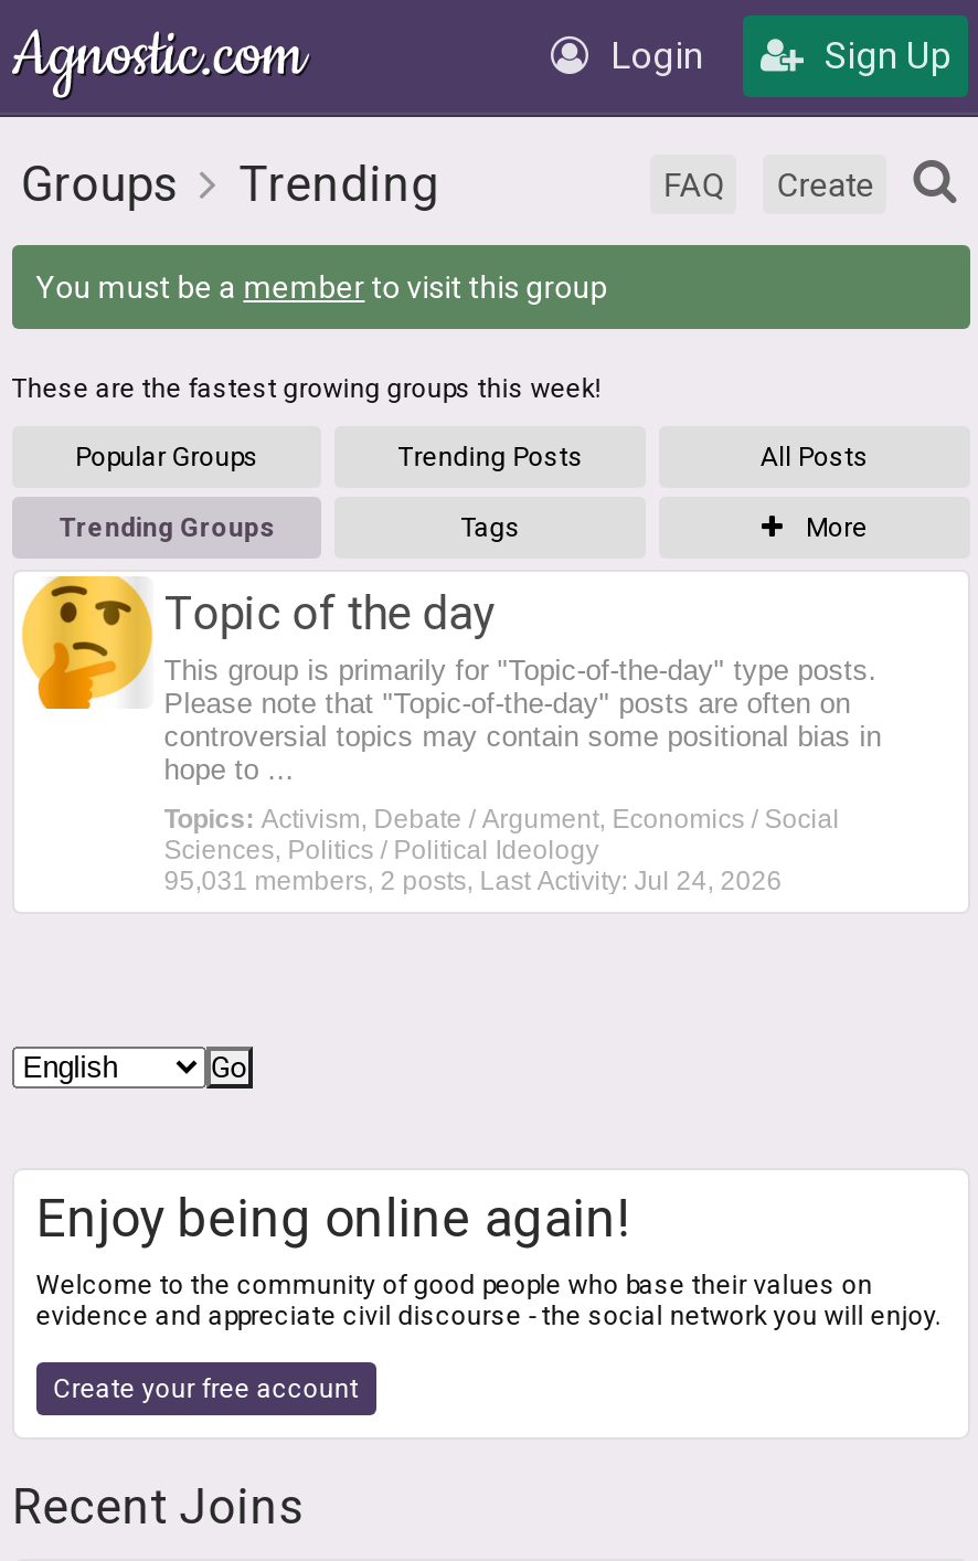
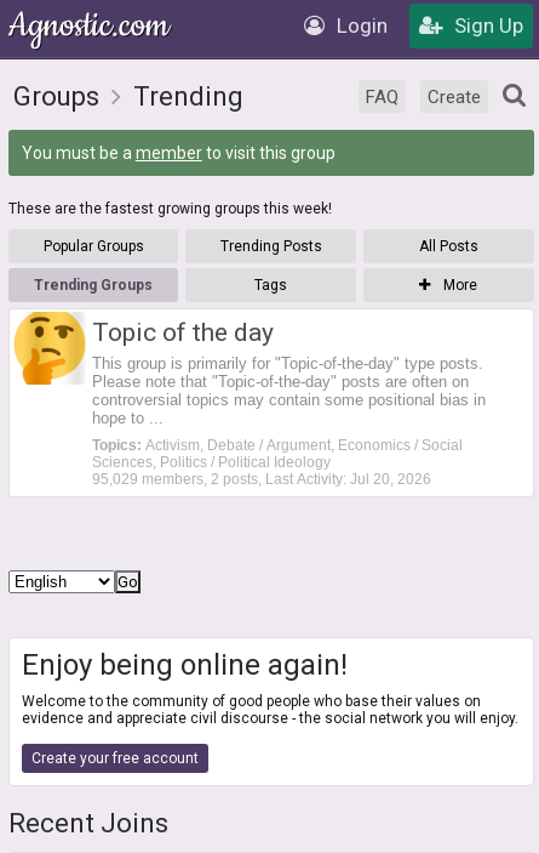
[164,866,782,896] 95,031 members, 2 posts, Last Activity: Jul 24, 2026 -> [92,471,431,488] 95,029 members, 2 posts, Last Activity: Jul 20, 2026

